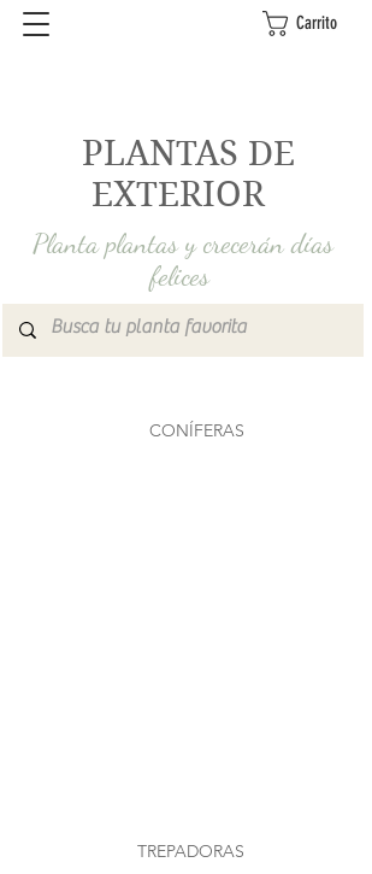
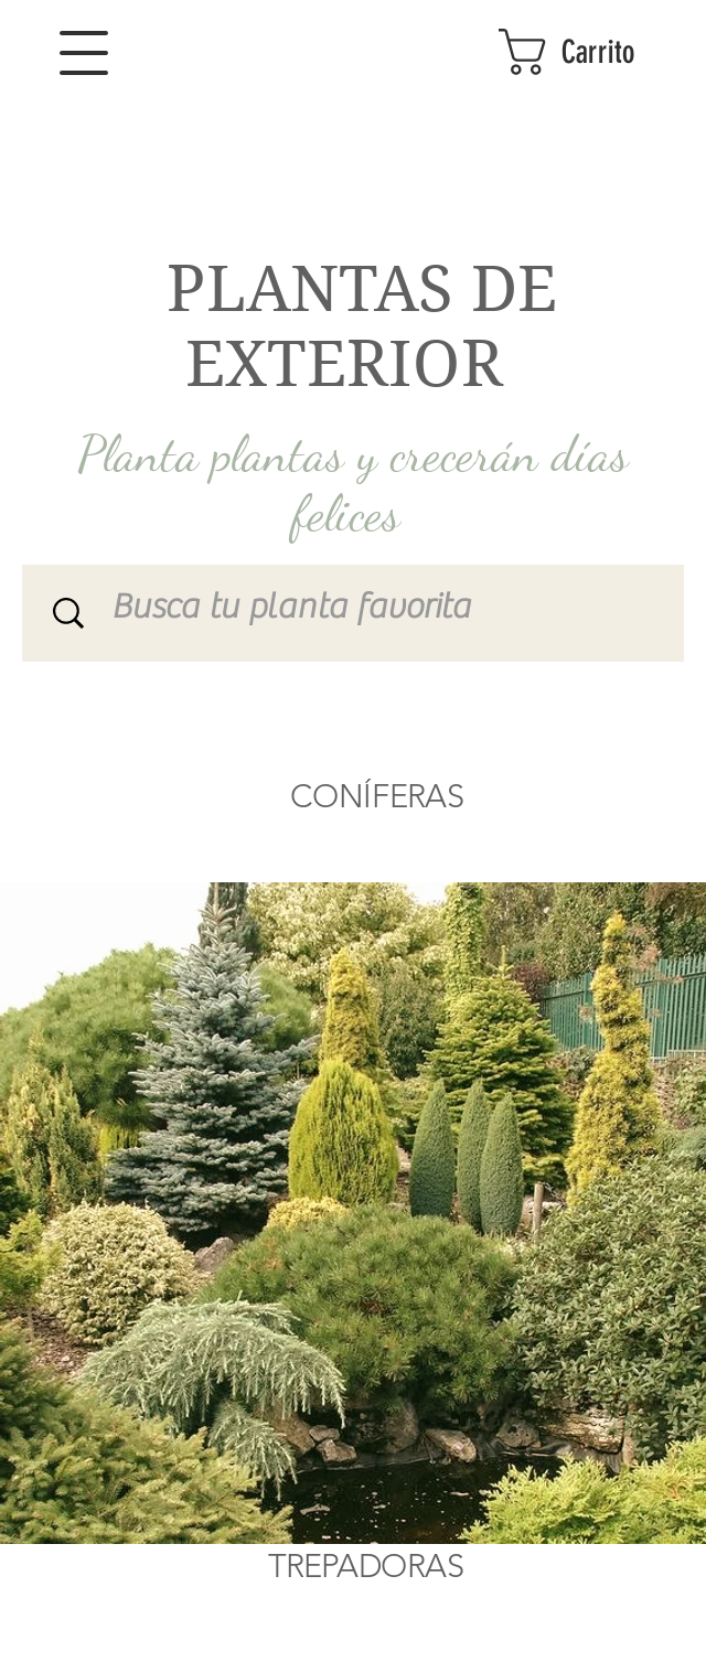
none -> [7,880,699,1546] [image]

